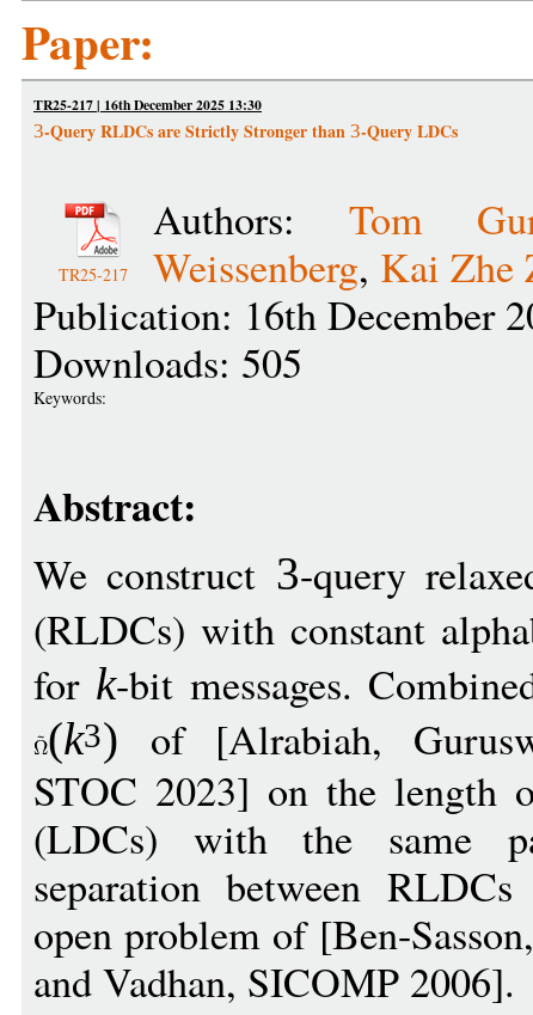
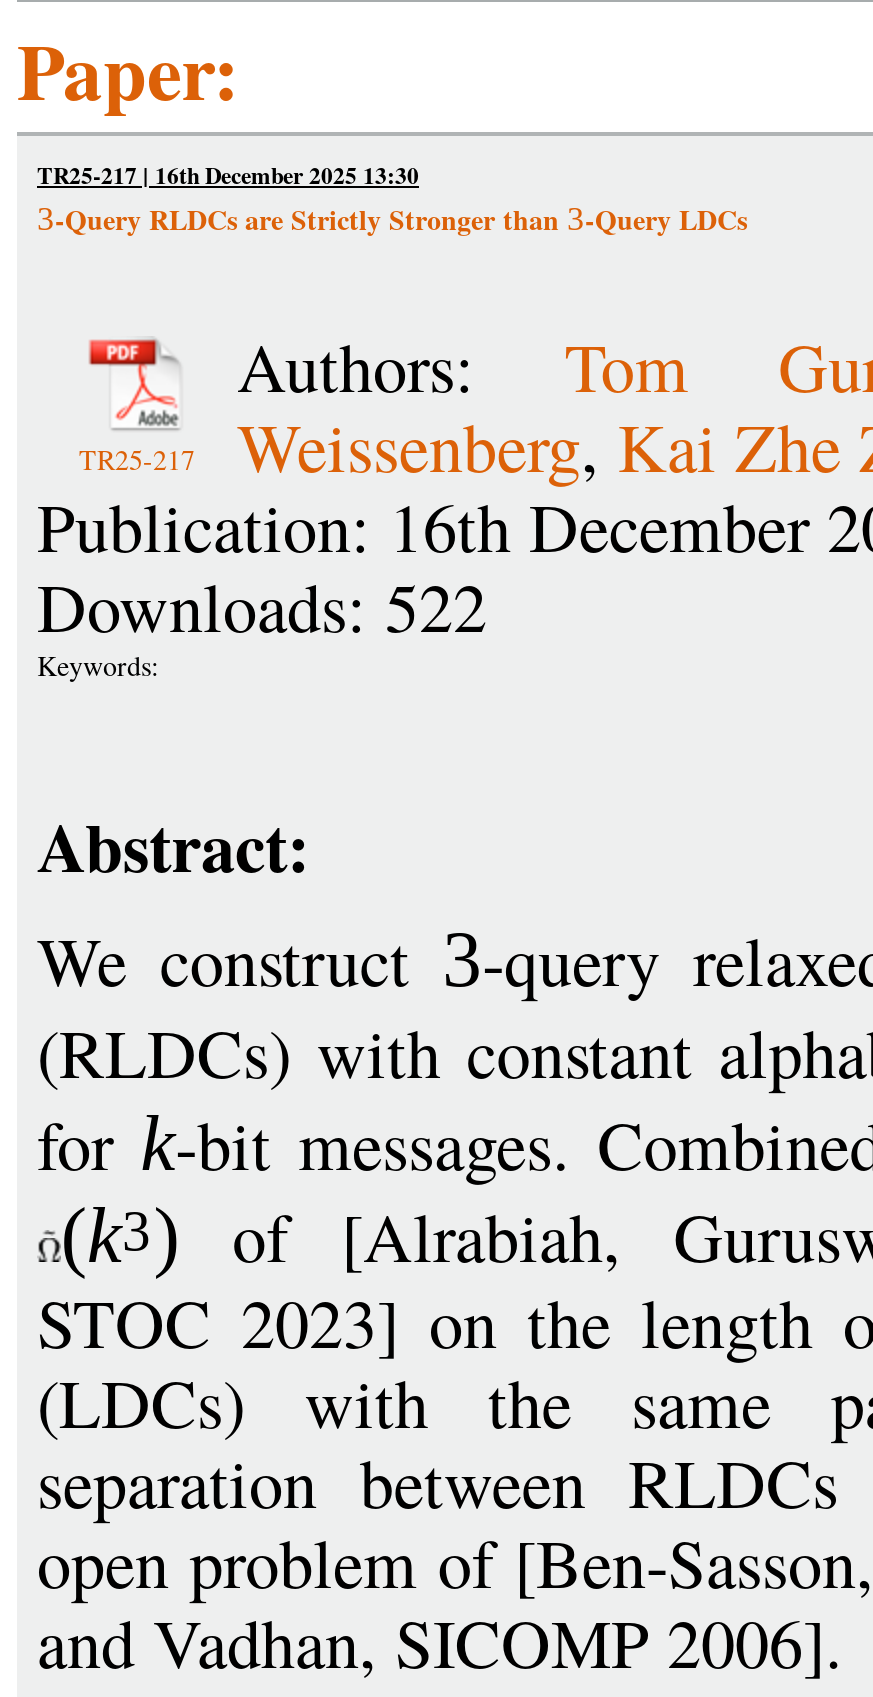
[33,335,302,390] Downloads: 505 -> [37,560,487,652] Downloads: 522

